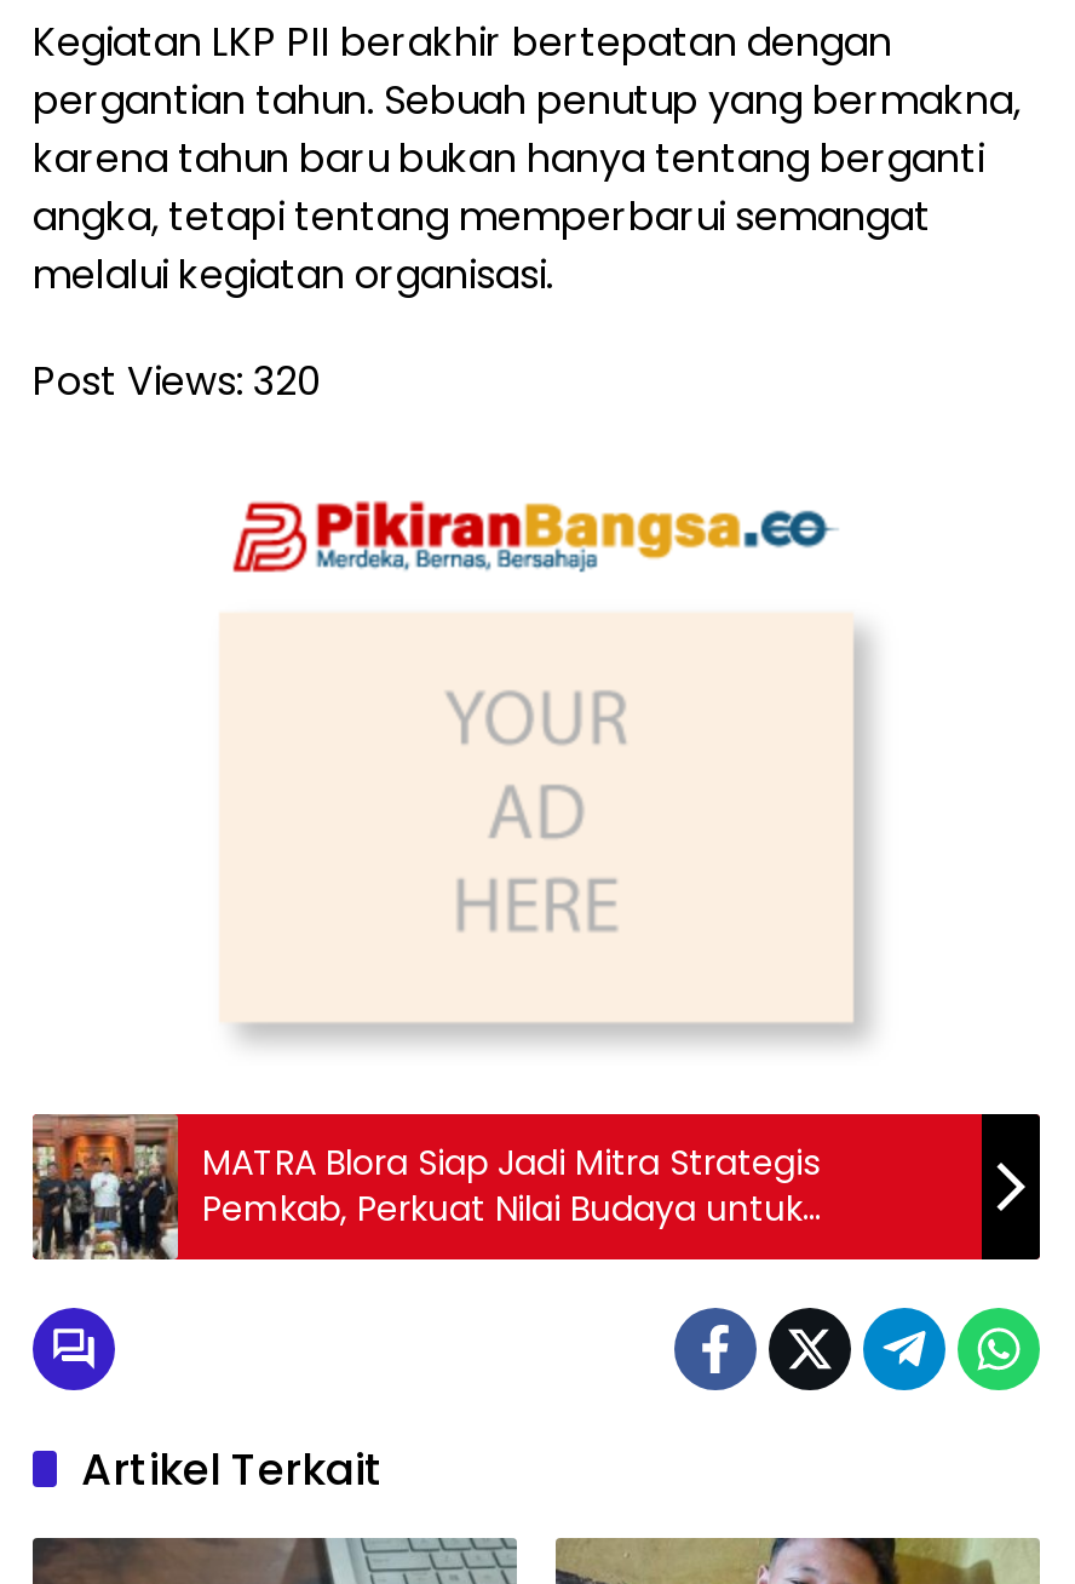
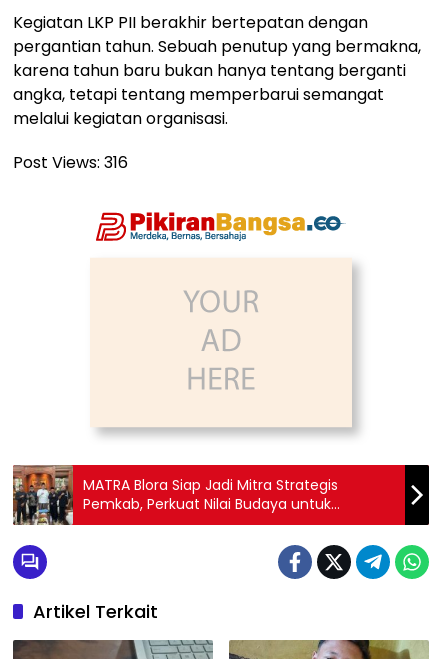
[33,352,321,408] Post Views: 320 -> [13,150,128,173] Post Views: 316

